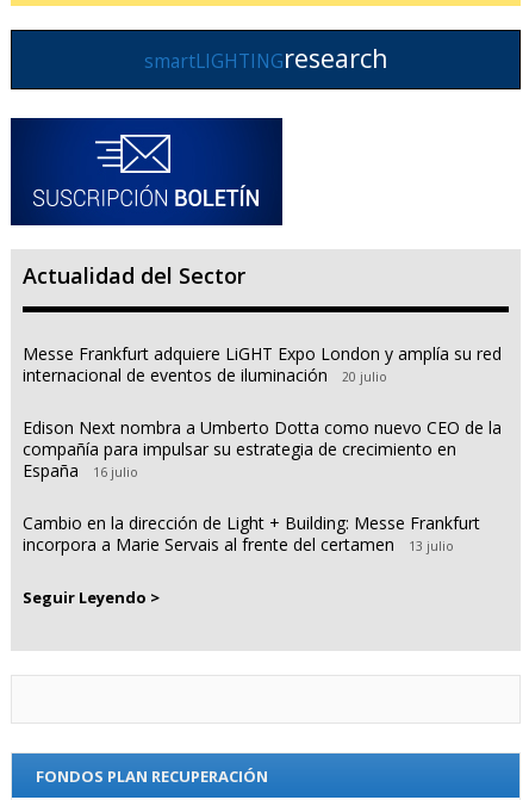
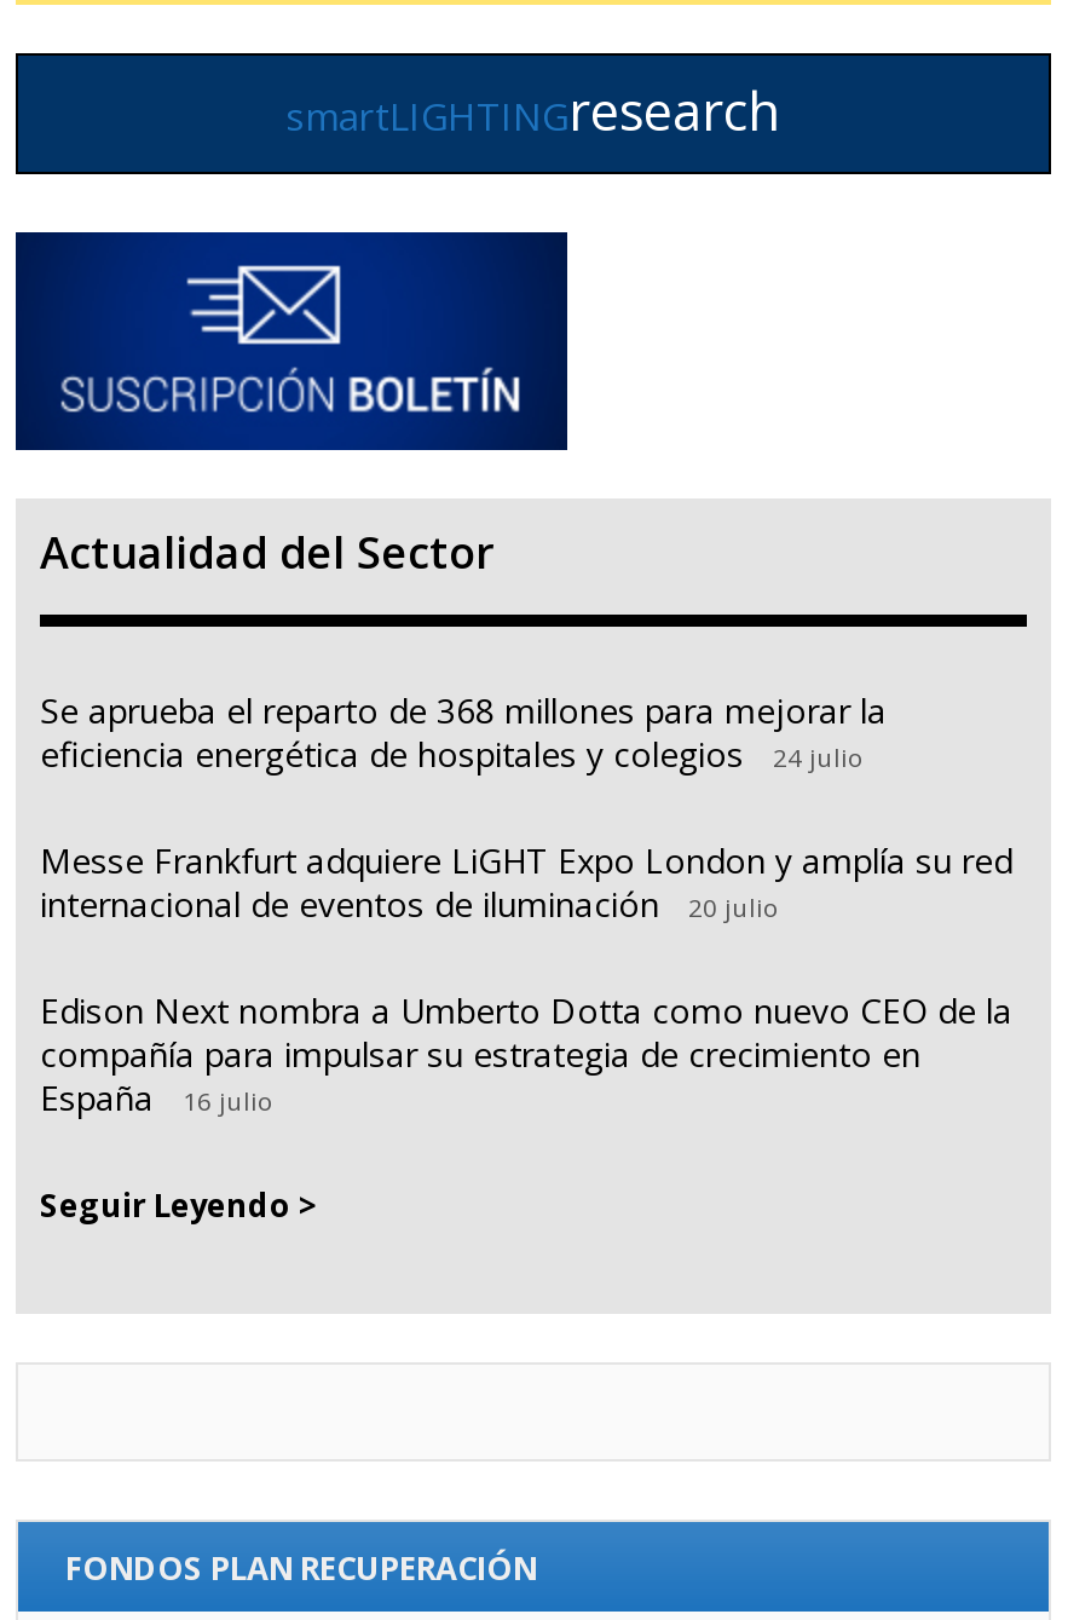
none -> [40,688,887,778] Se aprueba el reparto de 368 millones para mejorar la | eficiencia energética de hospitales y colegios | 24 julio
moved [23,343,502,482] -> [40,838,1012,1121]: Messe Frankfurt adquiere LiGHT Expo London y amplía su red | internacional de eventos de iluminación | 20 julio | Edison Next nombra a Umberto Dotta como nuevo CEO de la | compañía para impulsar su estrategia de crecimiento en | España | 16 julio
[23,512,480,556] Cambio en la dirección de Light + Building: Messe Frankfurt | incorpora a Marie Servais al frente del certamen | 13 julio -> none

